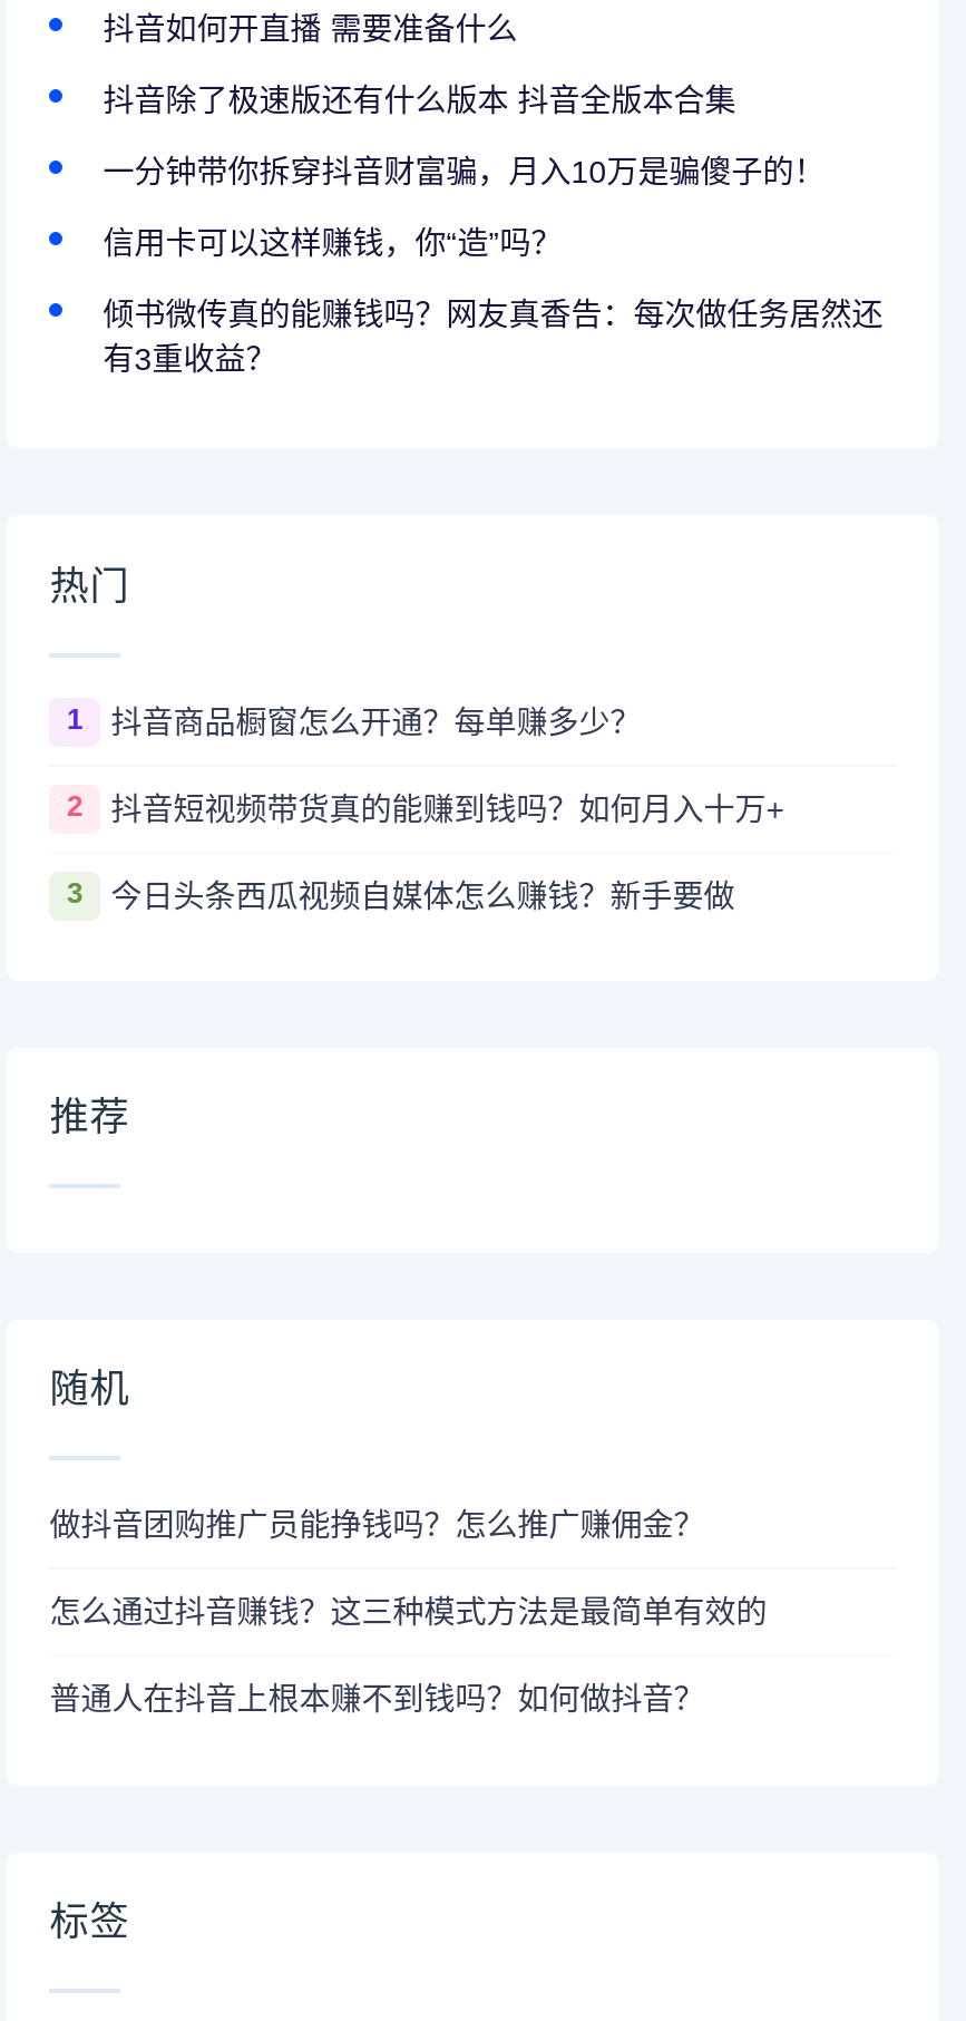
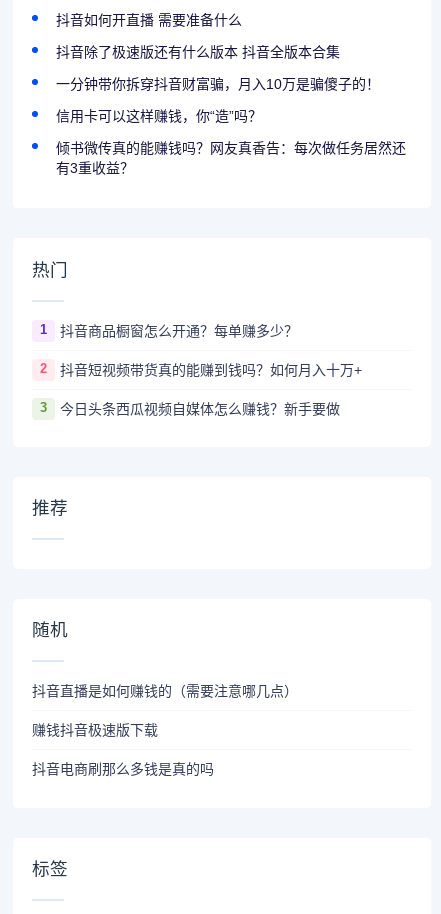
[49,1508,705,1543] 做抖音团购推广员能挣钱吗？怎么推广赚佣金？ -> [32,683,298,699] 抖音直播是如何赚钱的（需要注意哪几点）
[49,1595,767,1630] 怎么通过抖音赚钱？这三种模式方法是最简单有效的 -> [32,722,158,738] 赚钱抖音极速版下载
[49,1682,705,1717] 普通人在抖音上根本赚不到钱吗？如何做抖音？ -> [32,761,214,777] 抖音电商刷那么多钱是真的吗

